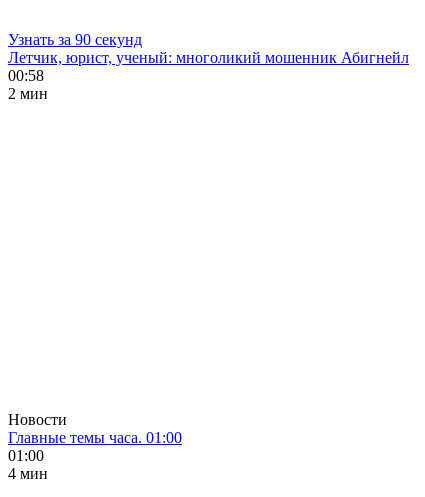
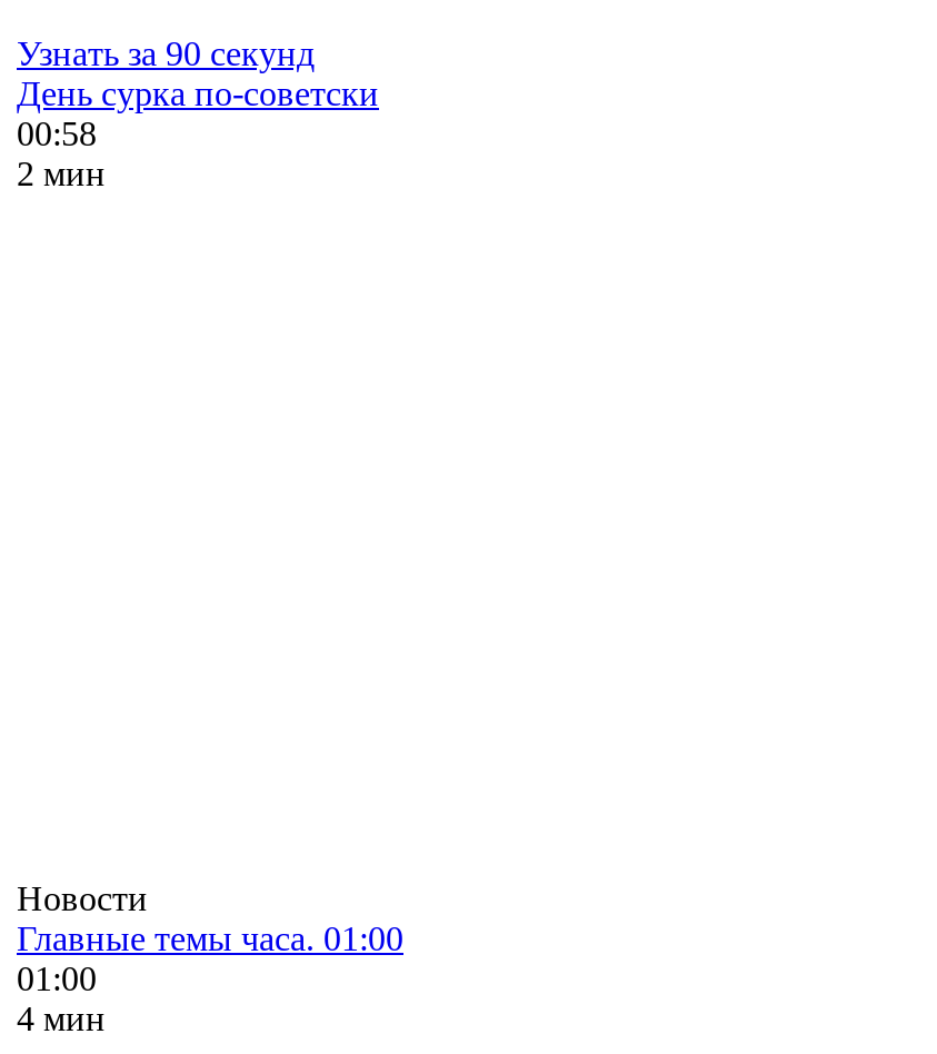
[8,49,409,66] Летчик, юрист, ученый: многоликий мошенник Абигнейл -> [17,74,379,112] День сурка по-советски

